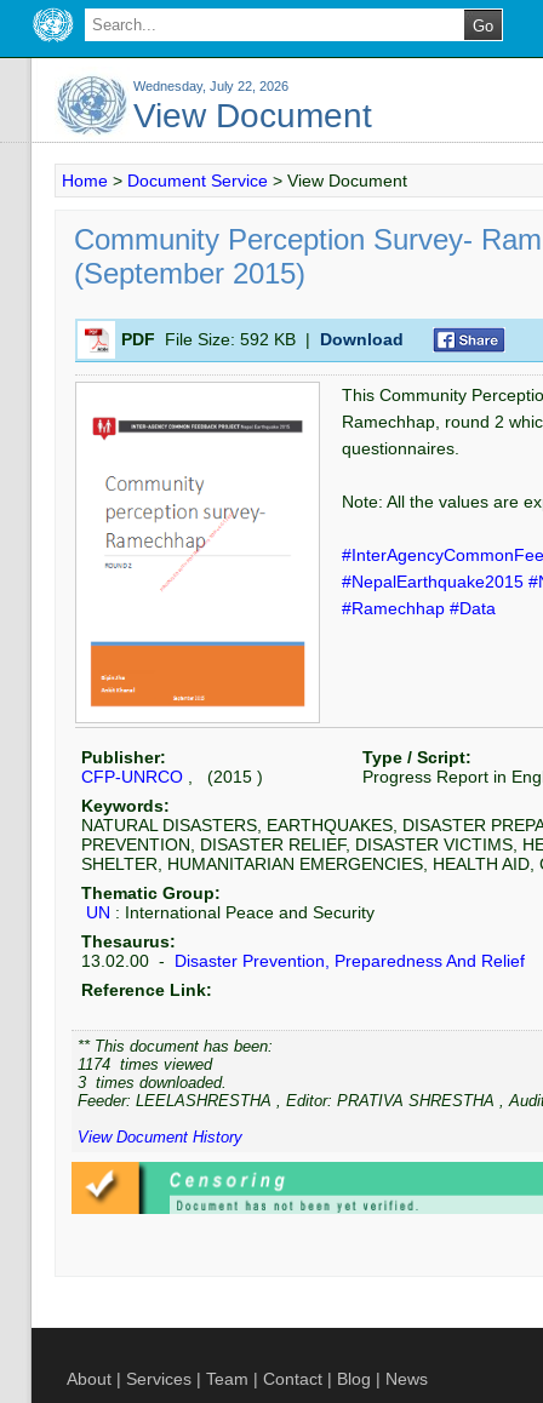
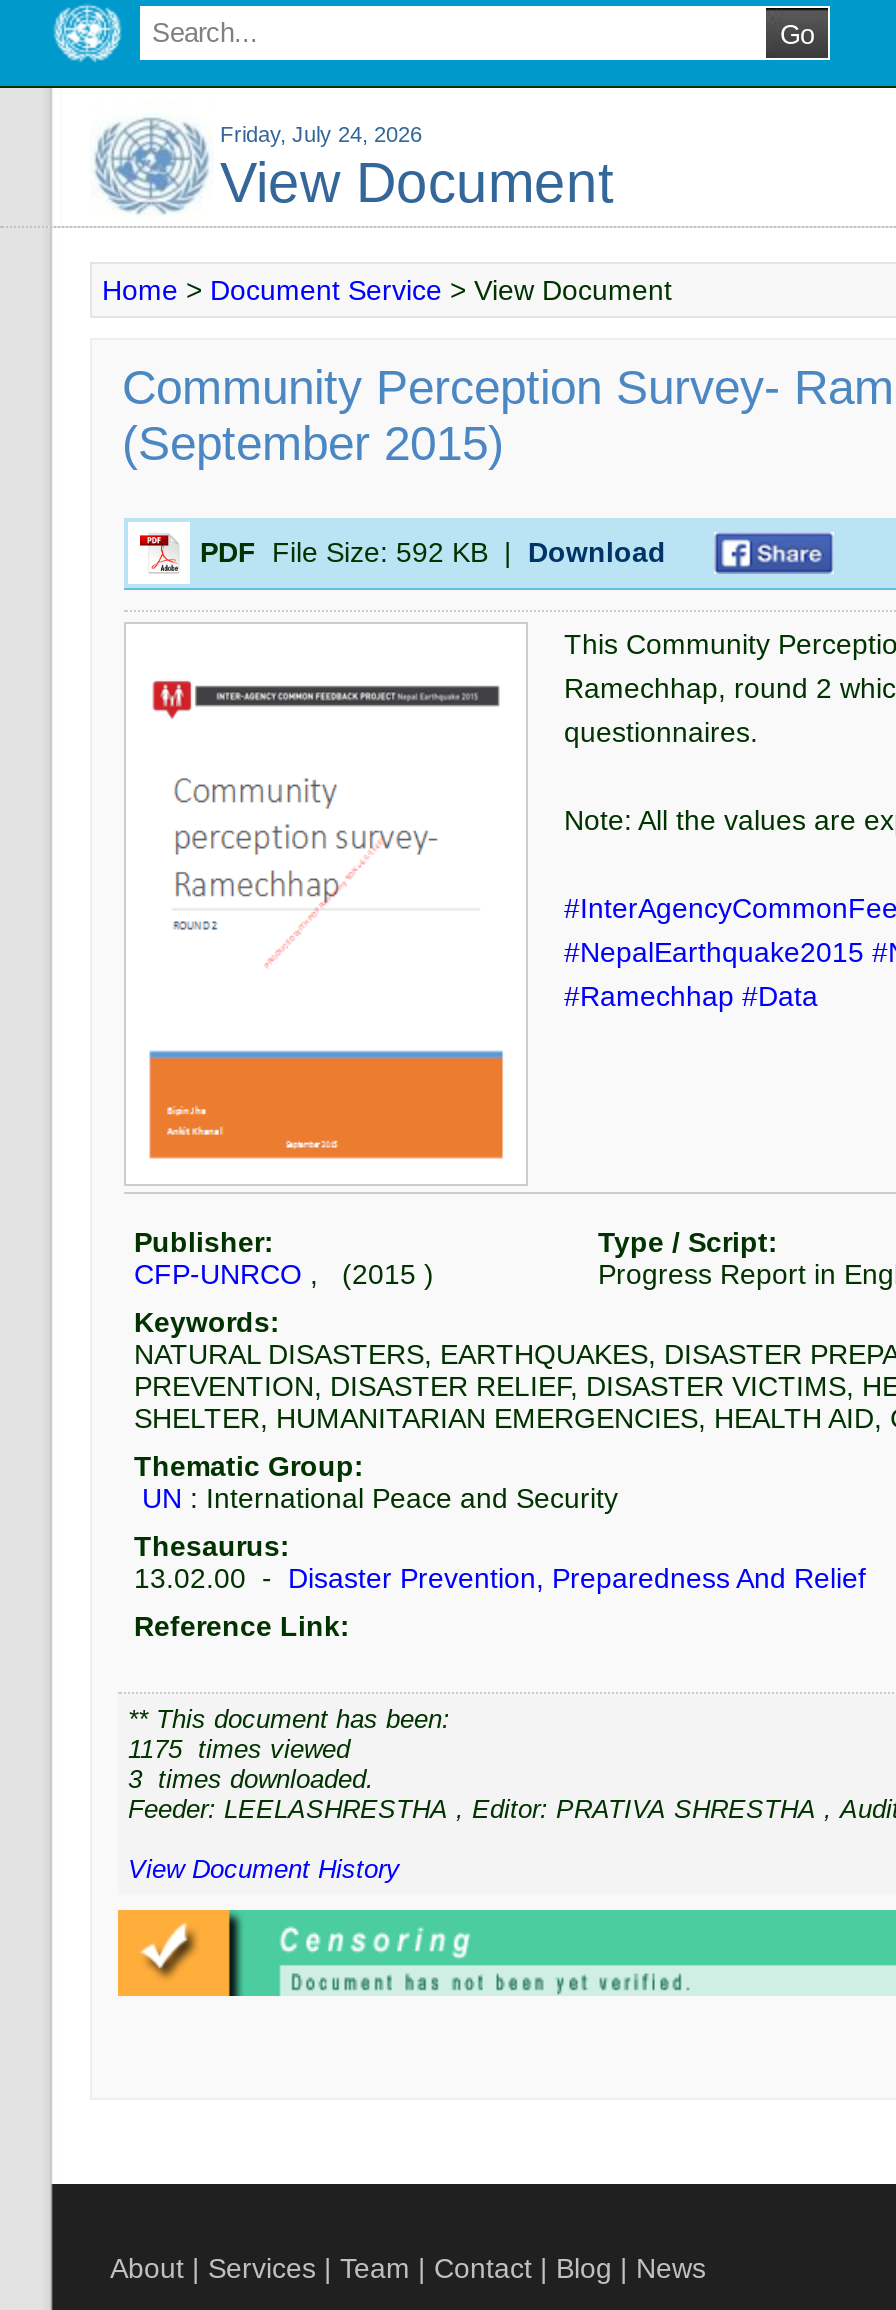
[133,79,288,93] Wednesday, July 22, 2026 -> [220,122,422,146] Friday, July 24, 2026
[78,1055,212,1073] 1174 times viewed -> [128,1734,350,1764] 1175 times viewed

